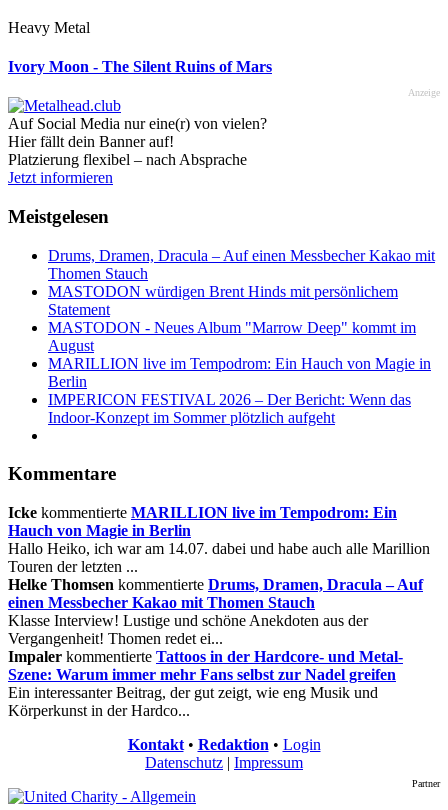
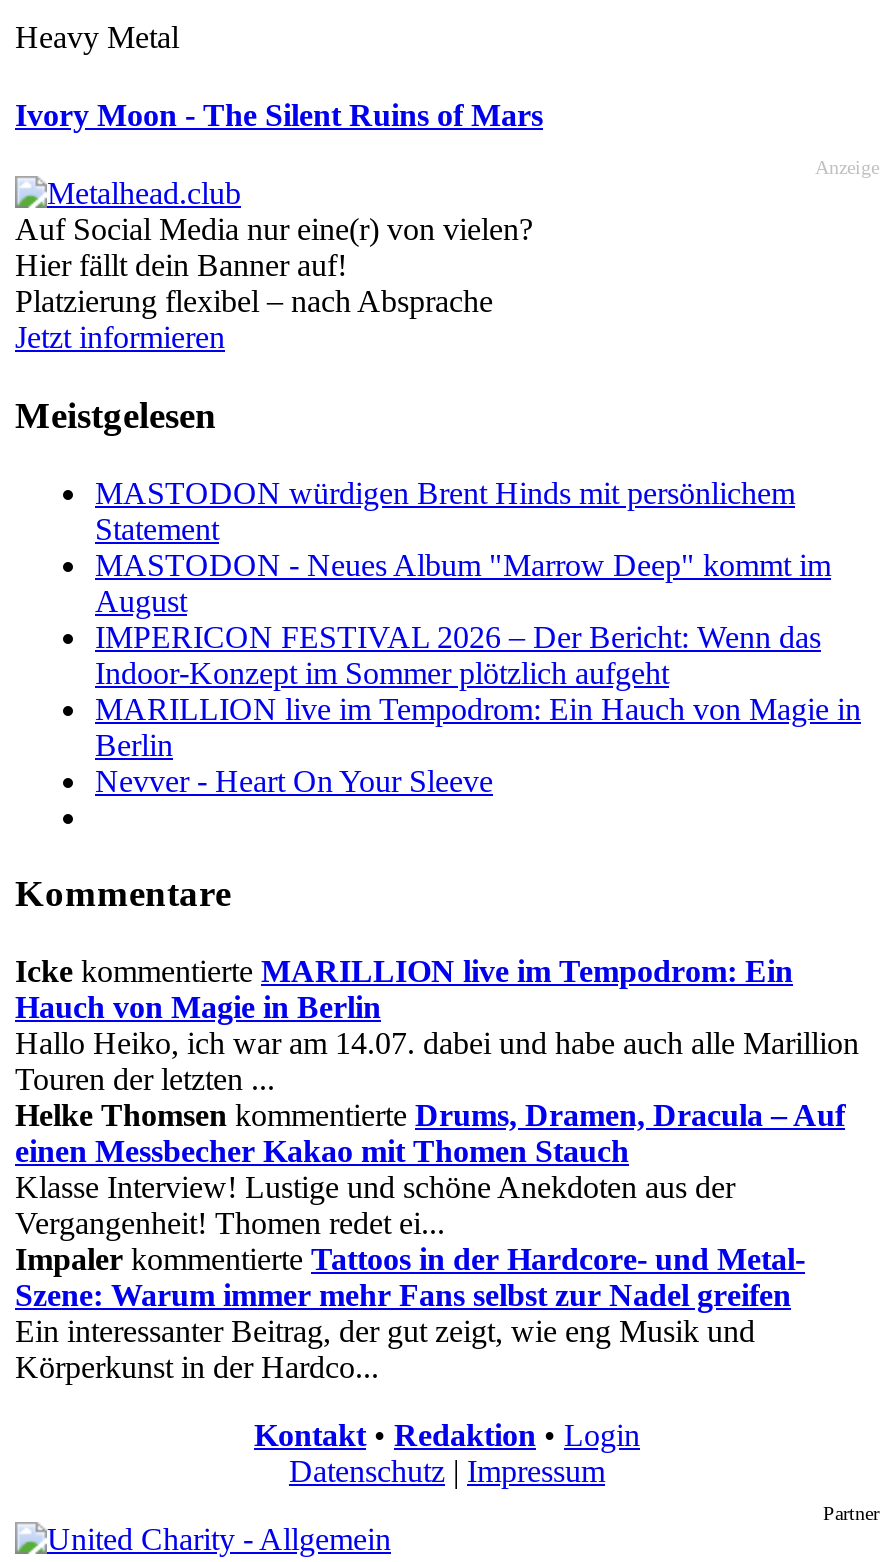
[48,247,435,282] Drums, Dramen, Dracula – Auf einen Messbecher Kakao mit | Thomen Stauch -> none
moved [48,283,416,354] -> [95,475,831,617]: MASTODON würdigen Brent Hinds mit persönlichem | Statement | MASTODON - Neues Album "Marrow Deep" kommt im | August
moved [48,391,411,426] -> [95,619,821,689]: IMPERICON FESTIVAL 2026 – Der Bericht: Wenn das | Indoor-Konzept im Sommer plötzlich aufgeht
none -> [95,763,493,797] Nevver - Heart On Your Sleeve

